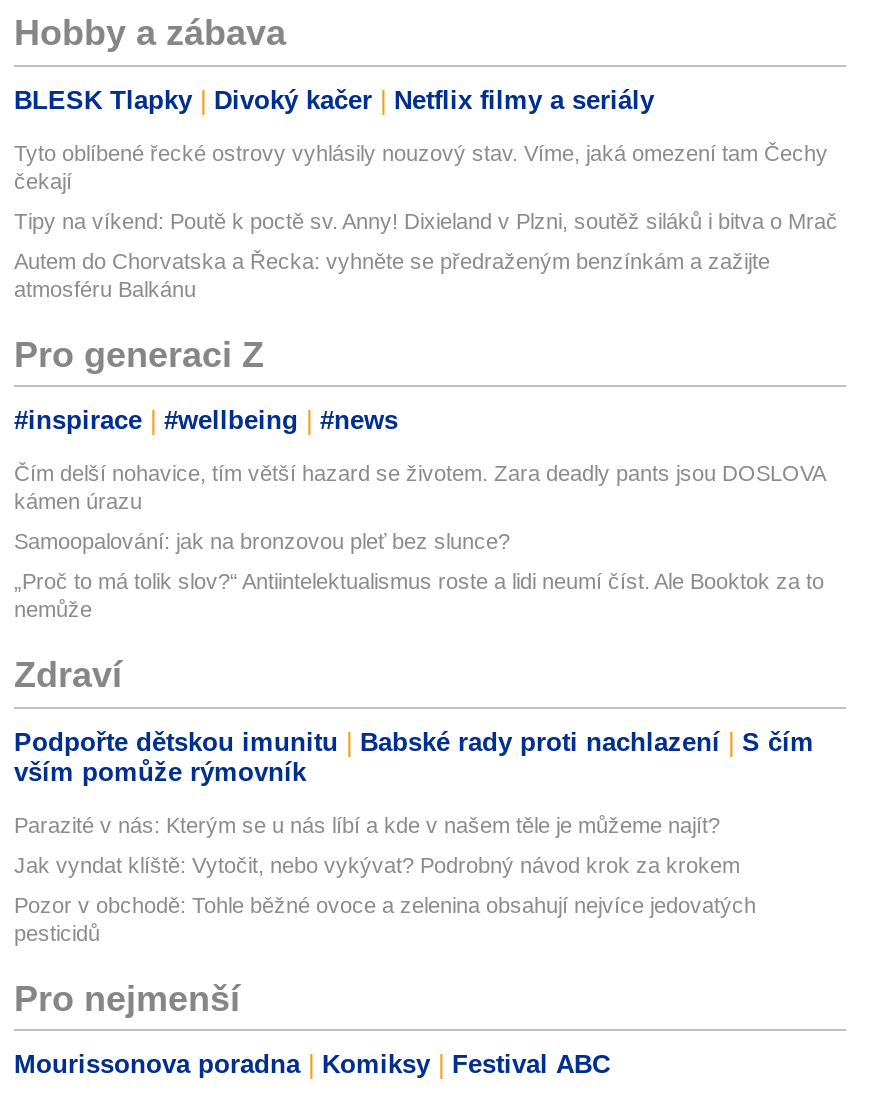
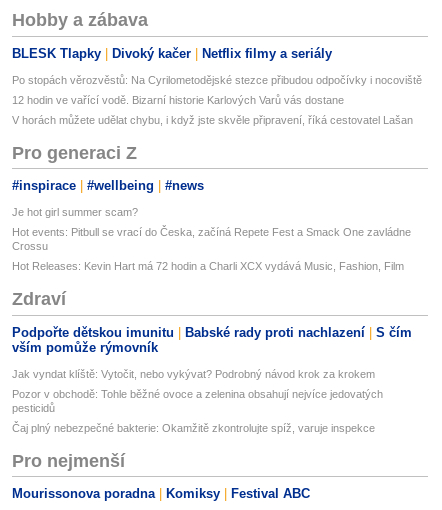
[14,141,828,193] Tyto oblíbené řecké ostrovy vyhlásily nouzový stav. Víme, jaká omezení tam Čechy | čekají -> [12,74,422,86] Po stopách věrozvěstů: Na Cyrilometodějské stezce přibudou odpočívky i nocoviště
[14,209,838,233] Tipy na víkend: Poutě k poctě sv. Anny! Dixieland v Plzni, soutěž siláků i bitva o Mrač -> [12,94,344,106] 12 hodin ve vařící vodě. Bizarní historie Karlových Varů vás dostane
[14,249,770,301] Autem do Chorvatska a Řecka: vyhněte se předraženým benzínkám a zažijte | atmosféru Balkánu -> [12,114,413,126] V horách můžete udělat chybu, i když jste skvěle připravení, říká cestovatel Lašan
[14,462,824,514] Čím delší nohavice, tím větší hazard se životem. Zara deadly pants jsou DOSLOVA | kámen úrazu -> [12,206,138,218] Je hot girl summer scam?
[14,530,510,554] Samoopalování: jak na bronzovou pleť bez slunce? -> [12,226,411,252] Hot events: Pitbull se vrací do Česka, začíná Repete Fest a Smack One zavládne | Crossu
[14,570,824,622] „Proč to má tolik slov?“ Antiintelektualismus roste a lidi neumí číst. Ale Booktok za to | nemůže -> [12,260,404,272] Hot Releases: Kevin Hart má 72 hodin a Charli XCX vydává Music, Fashion, Film
[14,813,720,837] Parazité v nás: Kterým se u nás líbí a kde v našem těle je můžeme najít? -> none
moved [14,853,756,945] -> [12,368,383,414]: Jak vyndat klíště: Vytočit, nebo vykývat? Podrobný návod krok za krokem | Pozor v obchodě: Tohle běžné ovoce a zelenina obsahují nejvíce jedovatých | pesticidů
none -> [12,422,375,434] Čaj plný nebezpečné bakterie: Okamžitě zkontrolujte spíž, varuje inspekce

